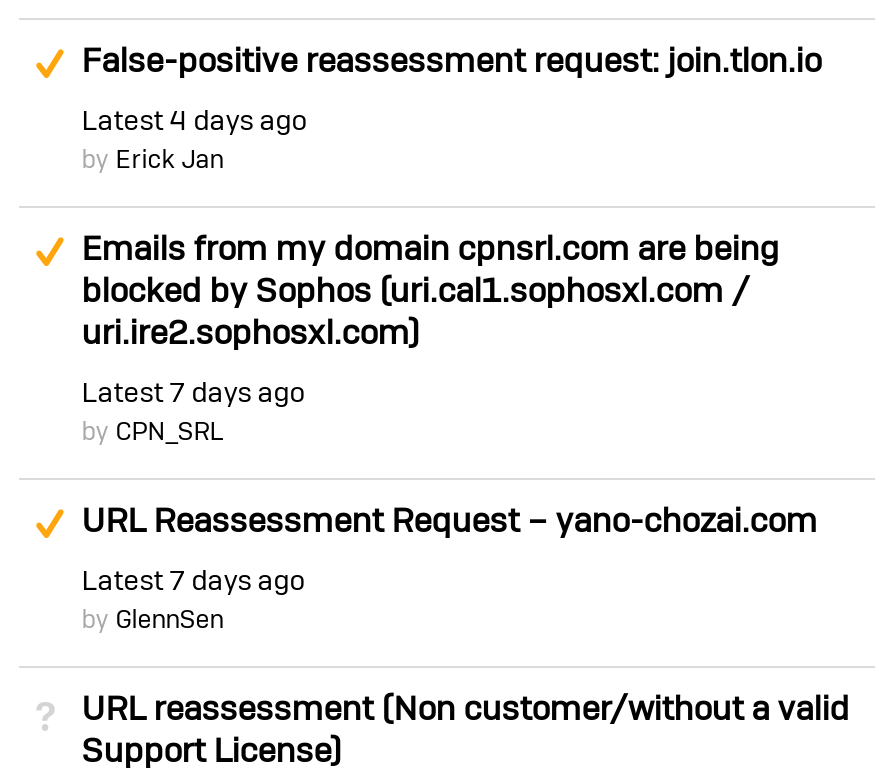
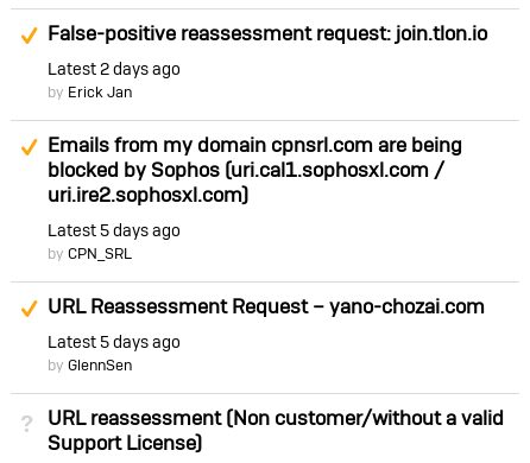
[81,102,307,138] Latest 4 days ago -> [48,58,181,79] Latest 2 days ago
[81,374,305,410] Latest 7 days ago -> [48,220,181,241] Latest 5 days ago
[81,562,305,598] Latest 7 days ago -> [48,331,181,353] Latest 5 days ago

